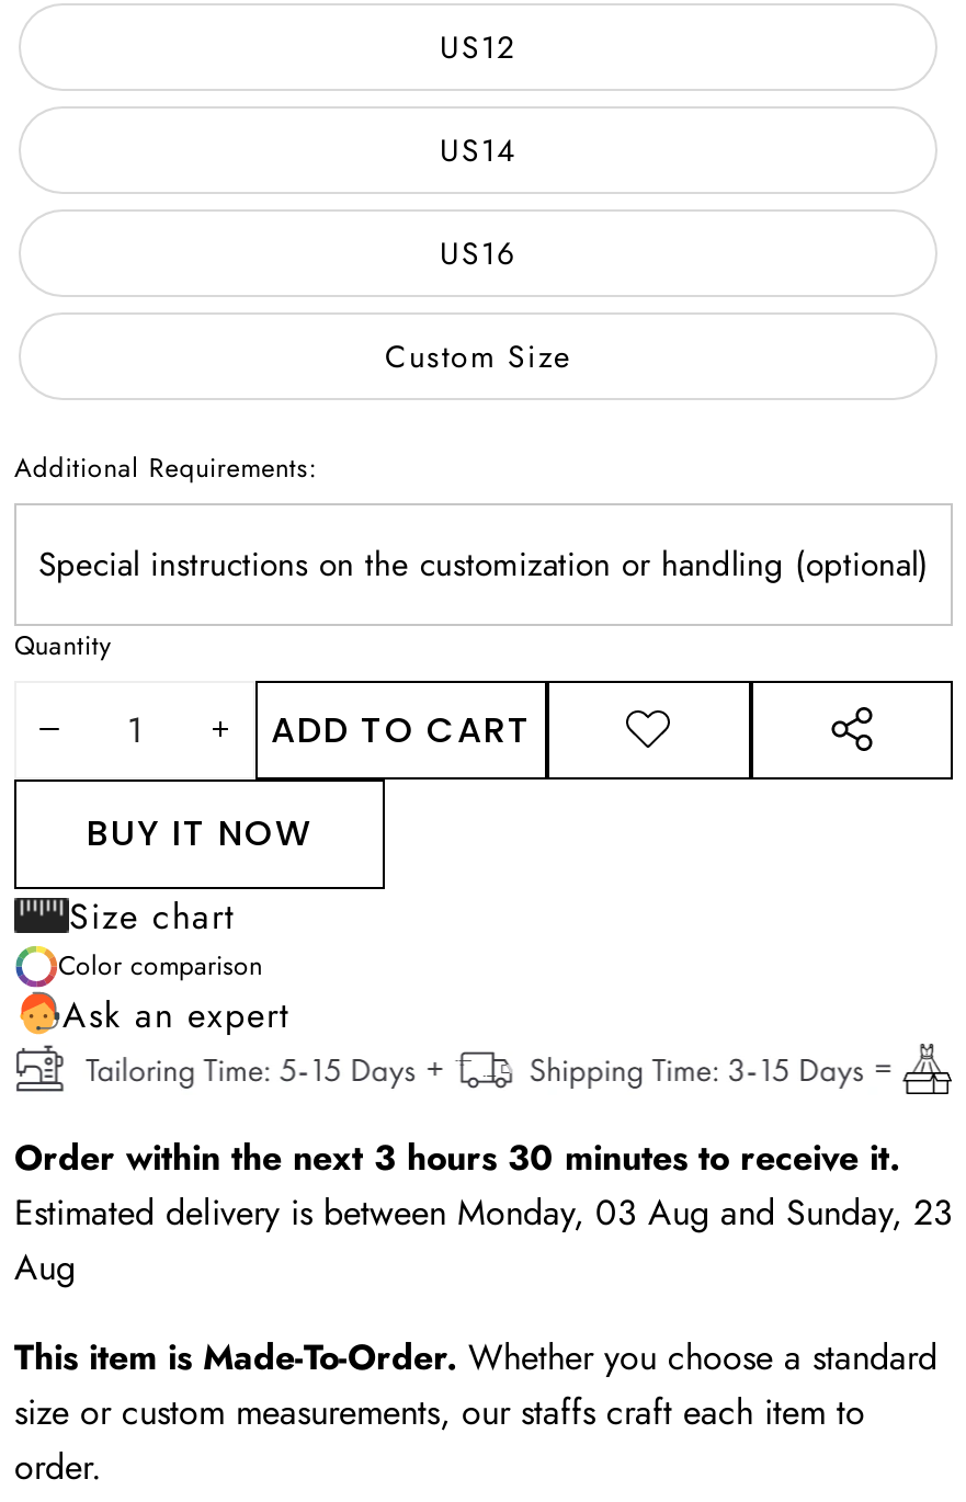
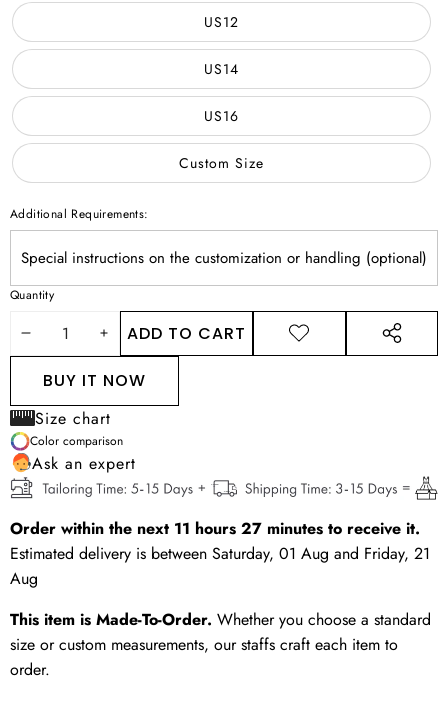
[14,1132,900,1183] Order within the next 3 hours 30 minutes to receive it. -> [10,517,420,540] Order within the next 11 hours 27 minutes to receive it.
[14,1187,953,1237] Estimated delivery is between Monday, 03 Aug and Sunday, 23 -> [10,542,430,565] Estimated delivery is between Saturday, 01 Aug and Friday, 21

